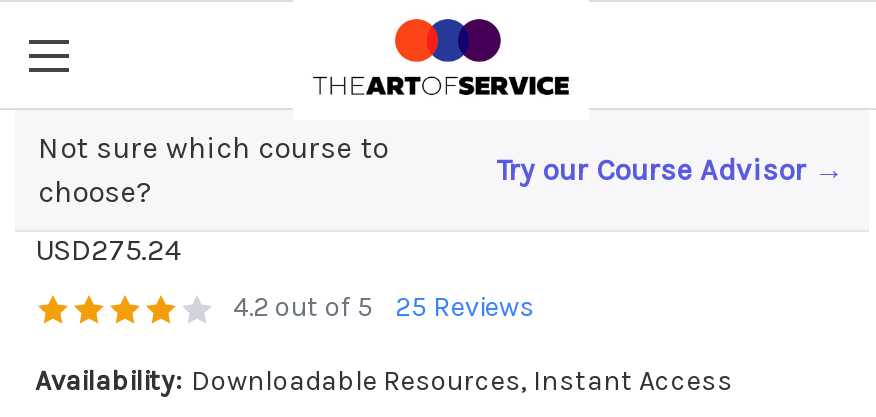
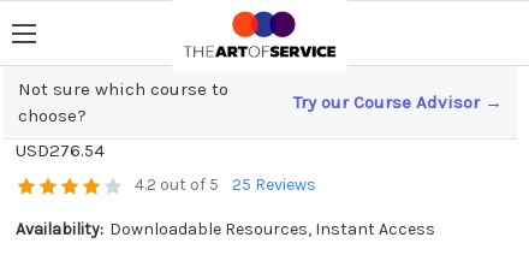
[35,232,183,268] USD275.24 -> [16,140,105,161] USD276.54

